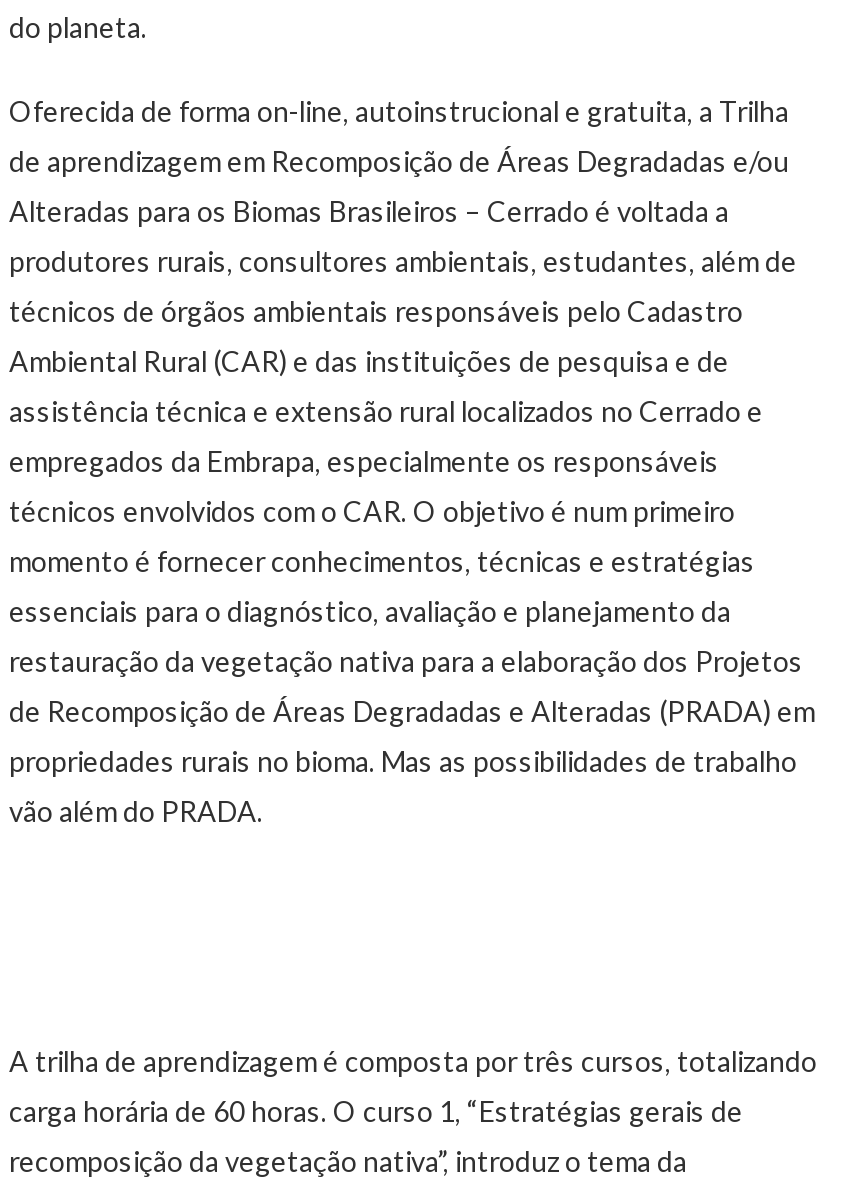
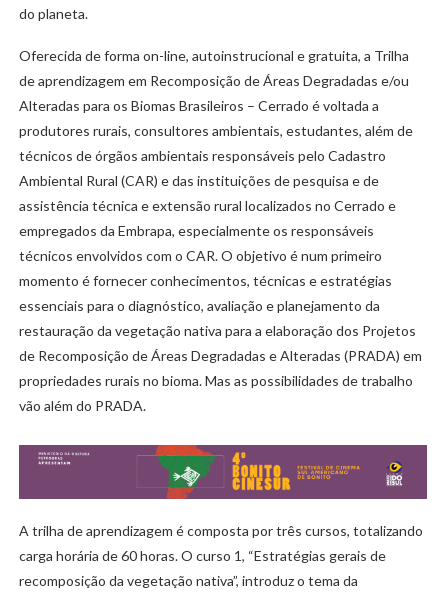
none -> [18,444,428,500] [image]

